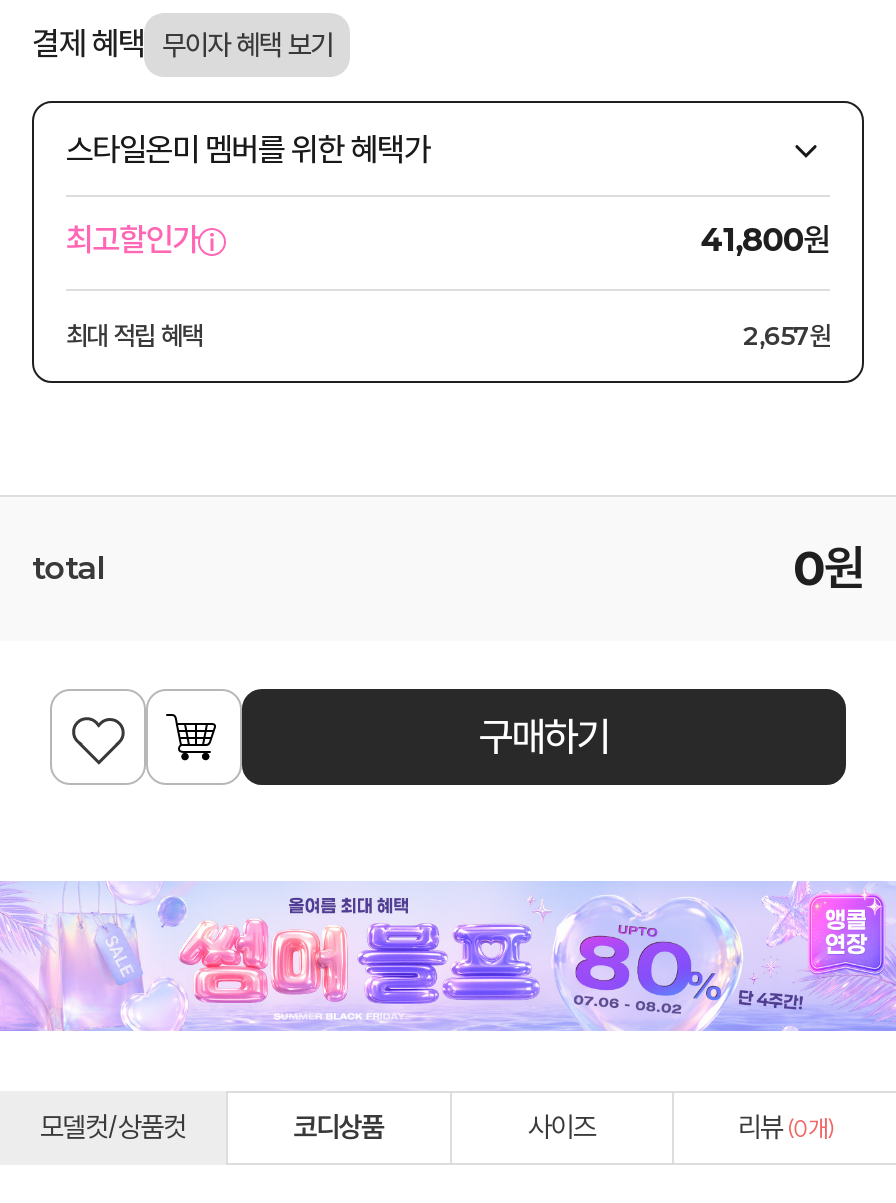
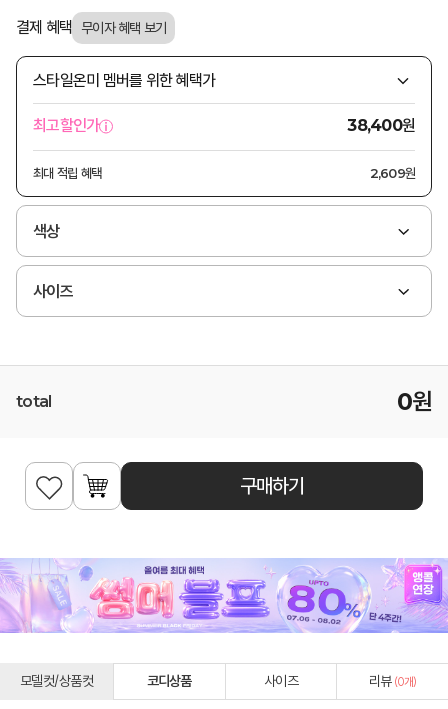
[700,220,830,260] 41,800원 -> [347,115,415,135] 38,400원
[743,320,830,352] 2,657원 -> [33,165,415,301] 2,609원 | 색상 | 사이즈

